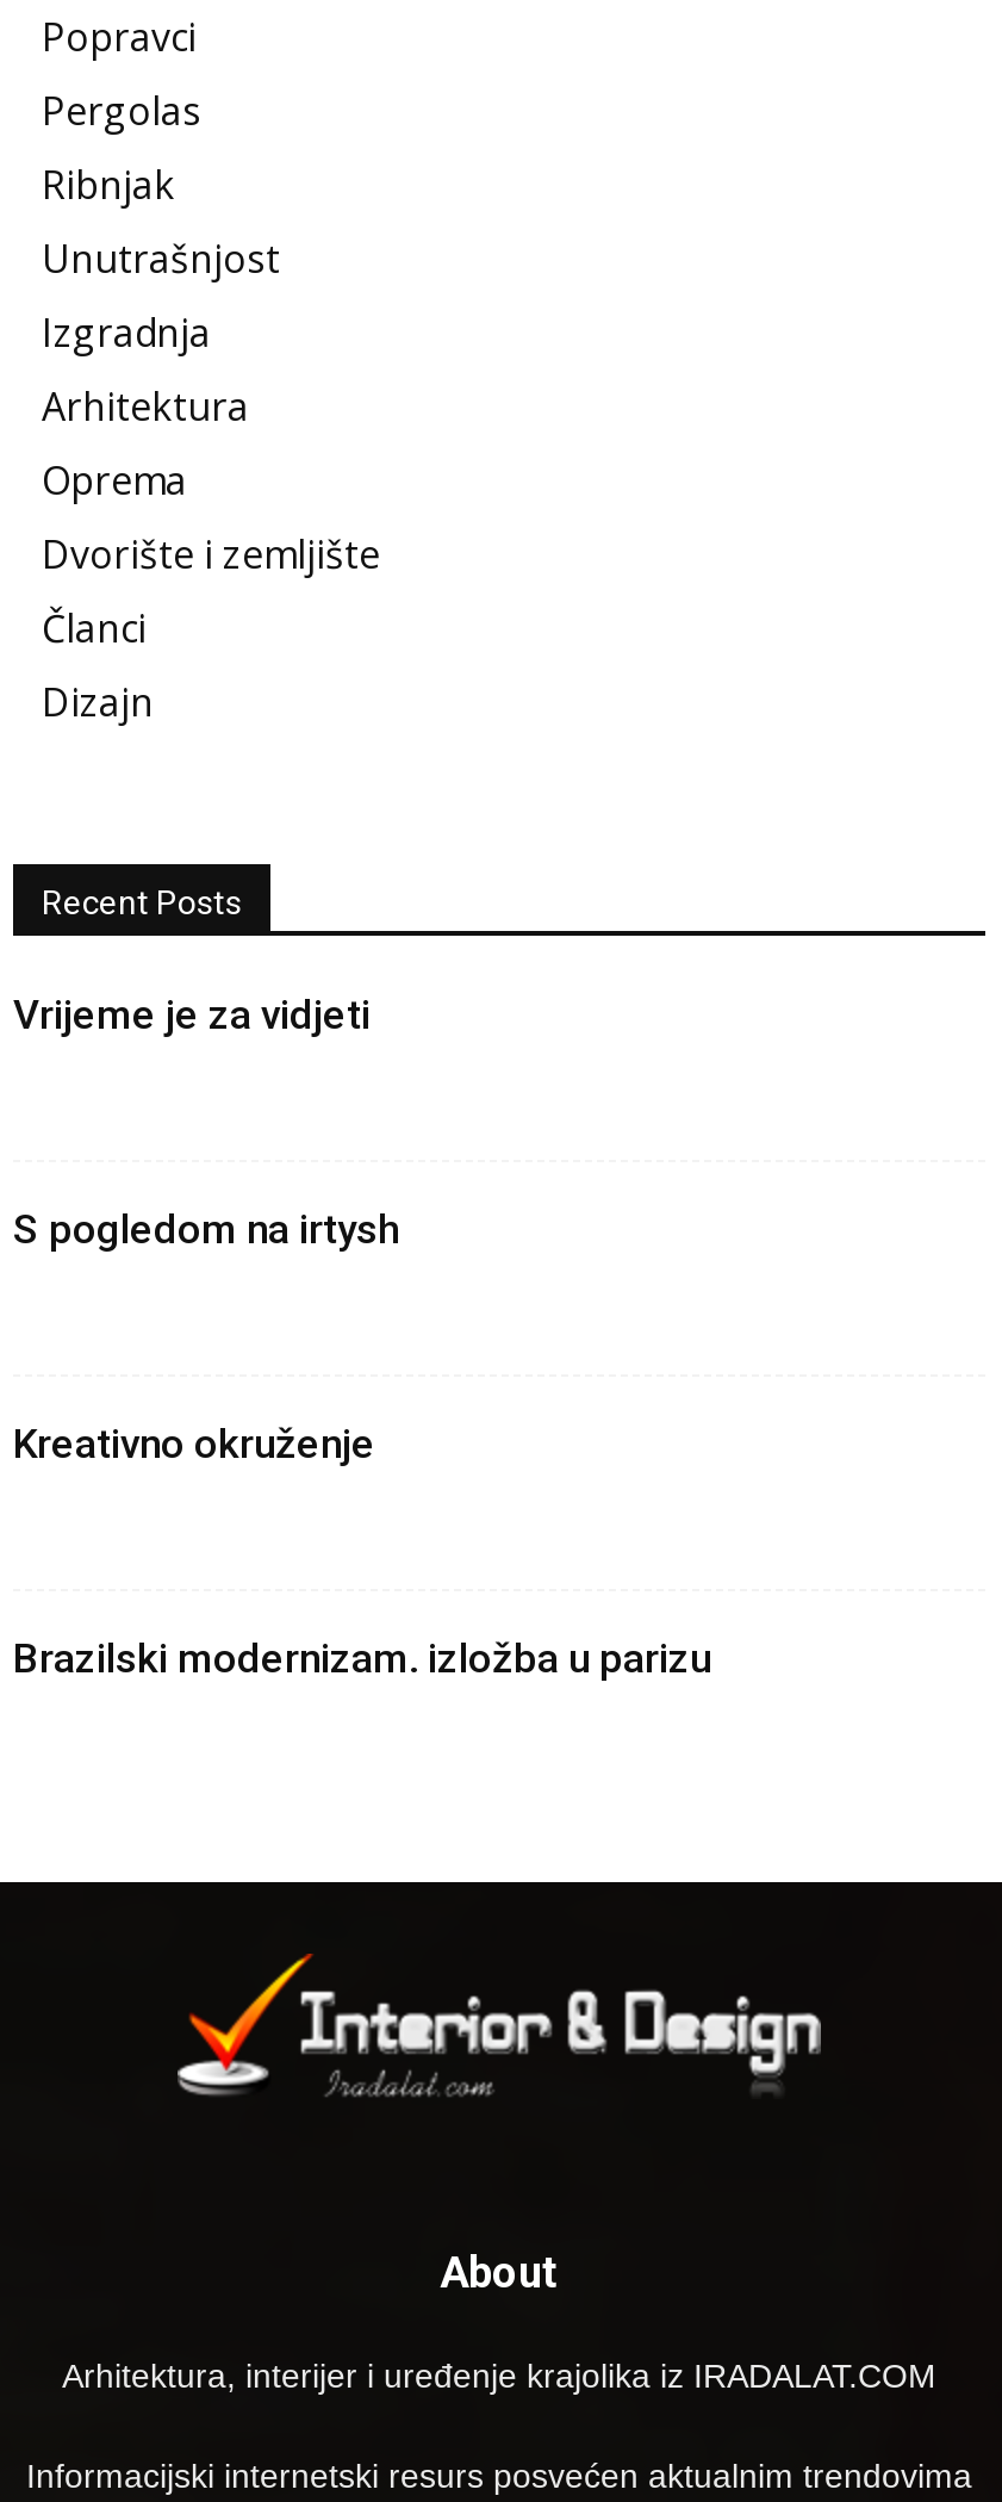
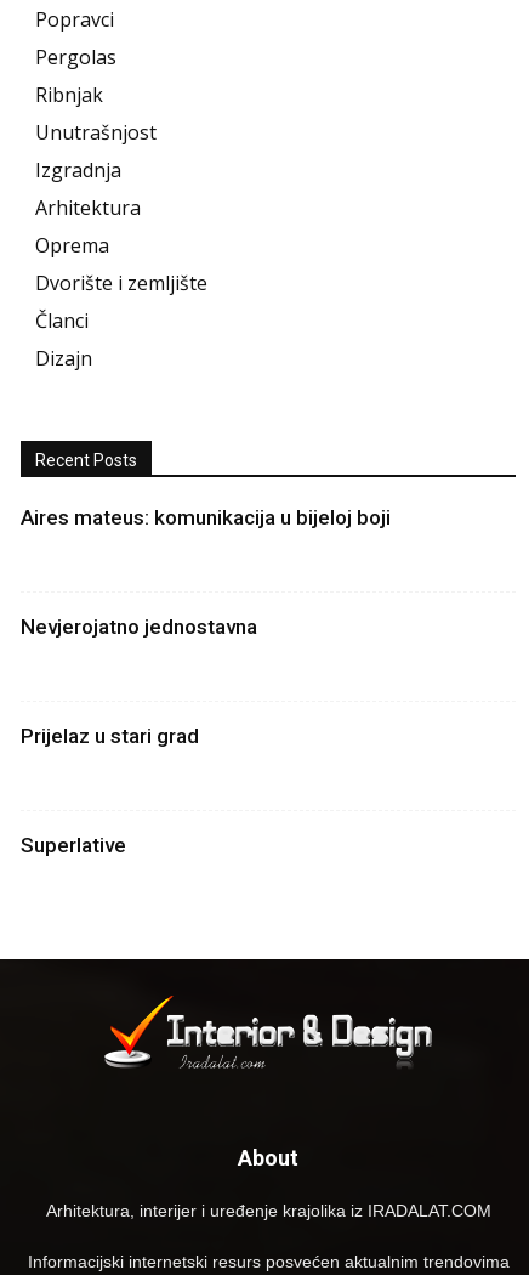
[13,991,371,1039] Vrijeme je za vidjeti -> [21,505,391,530] Aires mateus: komunikacija u bijeloj boji
[13,1206,399,1253] S pogledom na irtysh -> [21,615,257,639] Nevjerojatno jednostavna
[13,1420,375,1468] Kreativno okruženje -> [21,724,199,748] Prijelaz u stari grad
[13,1635,711,1682] Brazilski modernizam. izložba u parizu -> [21,833,126,858] Superlative

